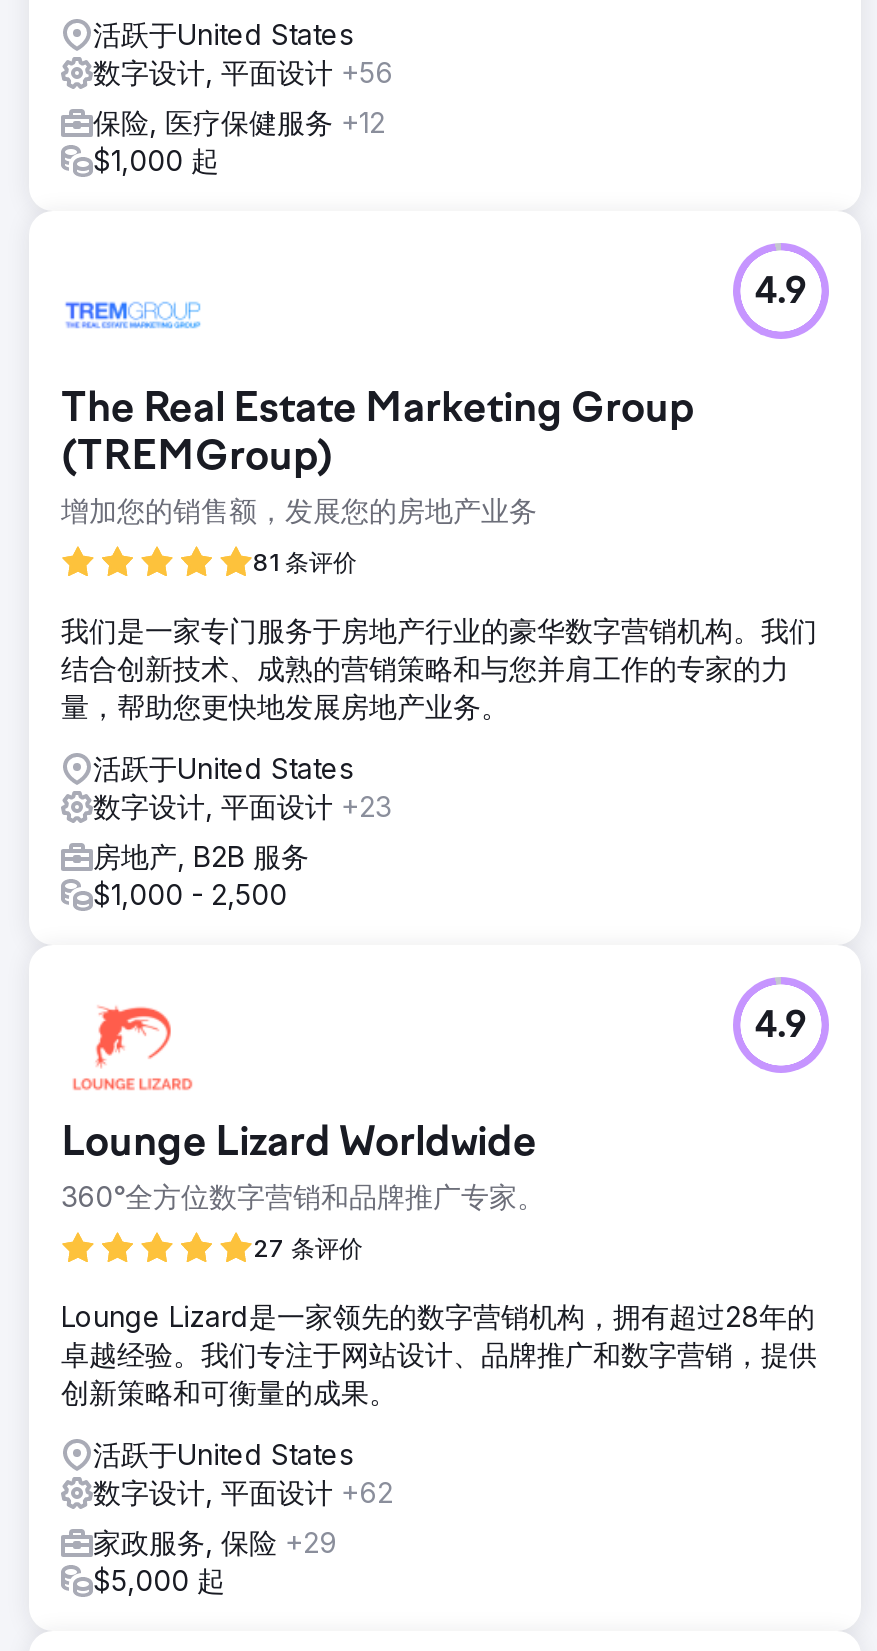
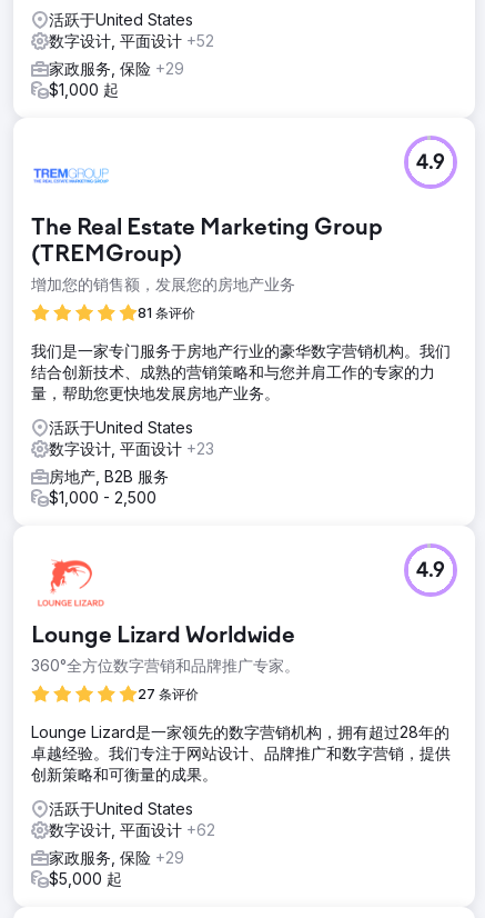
[93,55,393,89] 数字设计, 平面设计+56 -> [49,31,214,50] 数字设计, 平面设计+52
[93,105,385,139] 保险, 医疗保健服务+12 -> [49,59,184,78] 家政服务, 保险+29

